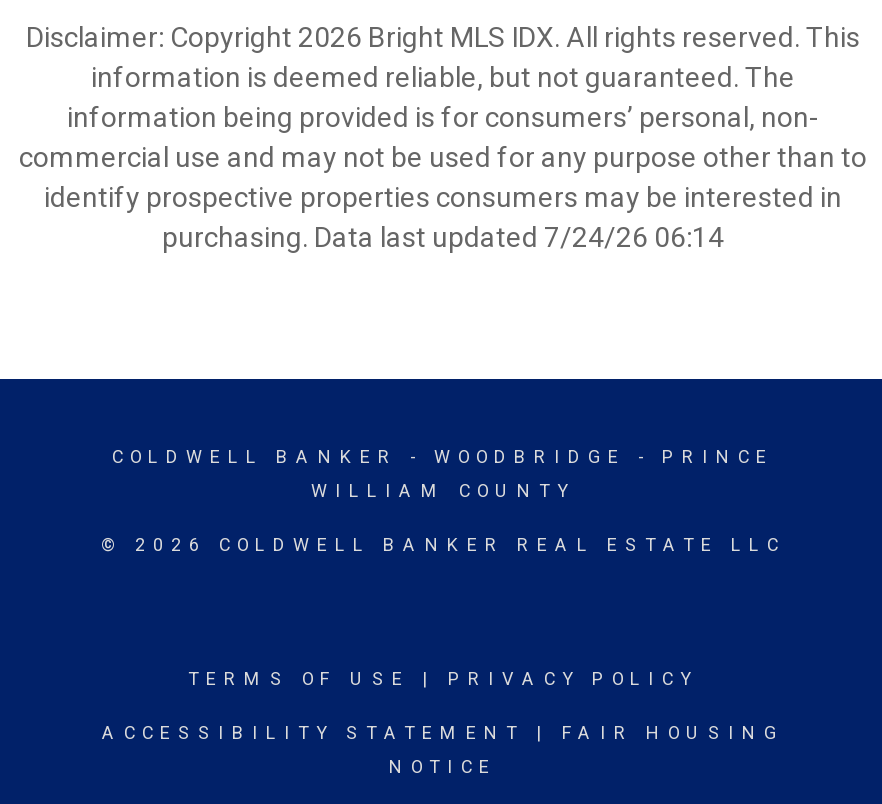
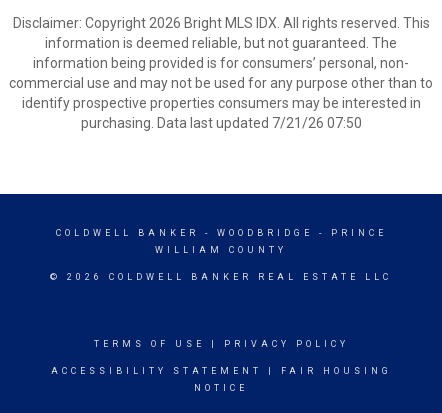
[162,221,724,253] purchasing. Data last updated 7/24/26 06:14 -> [80,115,361,131] purchasing. Data last updated 7/21/26 07:50

